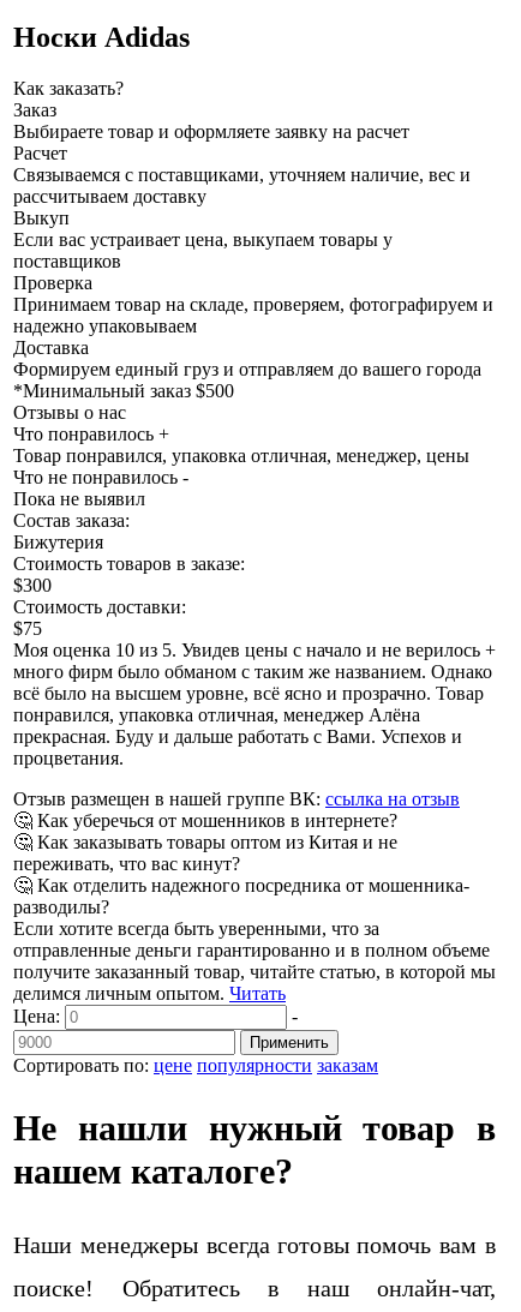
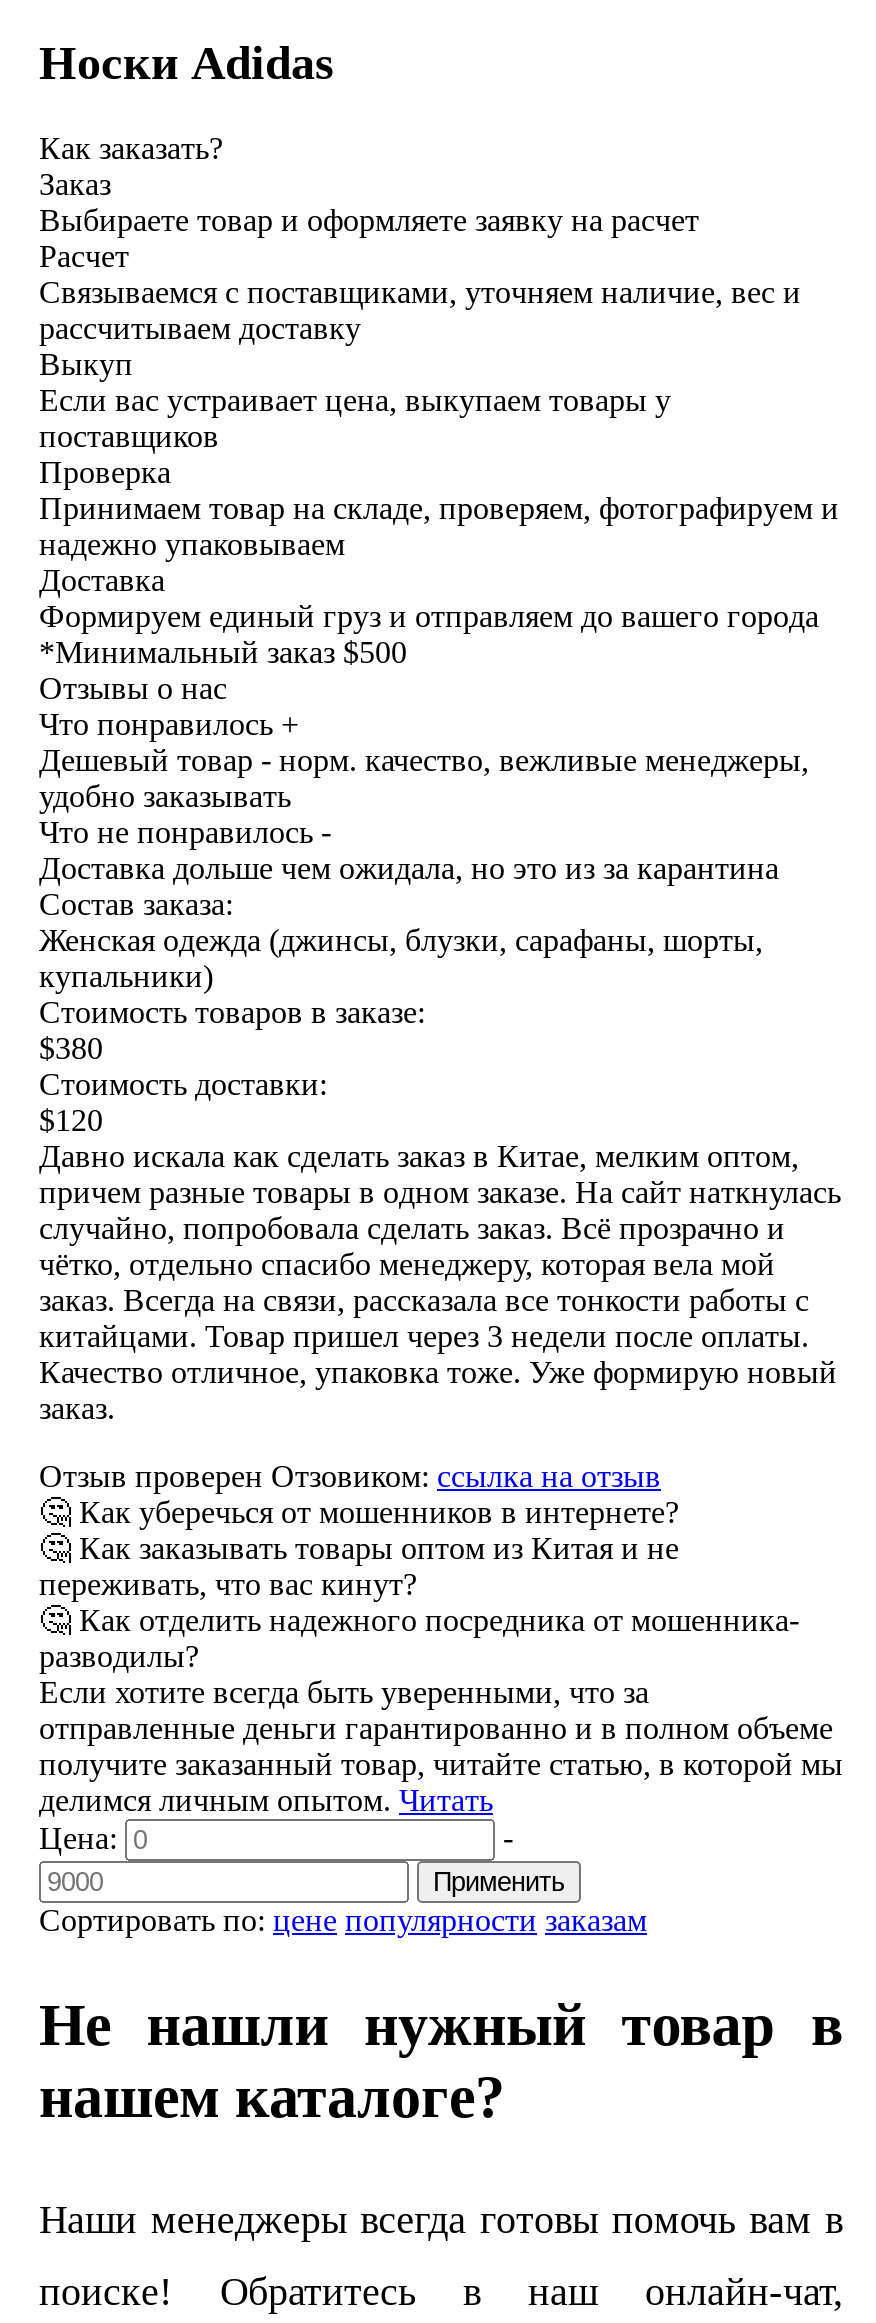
[13,445,469,466] Товар понравился, упаковка отличная, менеджер, цены -> [39,743,809,813] Дешевый товар - норм. качество, вежливые менеджеры, | удобно заказывать
[13,488,145,509] Пока не выявил -> [39,851,779,885] Доставка дольше чем ожидала, но это из за карантина
[13,532,103,552] Бижутерия -> [39,923,763,993] Женская одежда (джинсы, блузки, сарафаны, шорты, | купальники)
[13,575,52,595] $300 -> [39,1031,103,1065] $380
[13,618,496,768] $75 | Моя оценка 10 из 5. Увидев цены с начало и не верилось + | много фирм было обманом с таким же названием. Однако | всё было на высшем уровне, всё ясно и прозрачно. Товар | понравился, упаковка отличная, менеджер Алёна | прекрасная. Буду и дальше работать с Вами. Успехов и | процветания. -> [39,1103,841,1425] $120 | Давно искала как сделать заказ в Китае, мелким оптом, | причем разные товары в одном заказе. На сайт наткнулась | случайно, попробовала сделать заказ. Всё прозрачно и | чётко, отдельно спасибо менеджеру, которая вела мой | заказ. Всегда на связи, рассказала все тонкости работы с | китайцами. Товар пришел через 3 недели после оплаты. | Качество отличное, упаковка тоже. Уже формирую новый | заказ.
[13,788,460,809] Отзыв размещен в нашей группе ВК: ссылка на отзыв -> [39,1459,661,1493] Отзыв проверен Отзовиком: ссылка на отзыв

